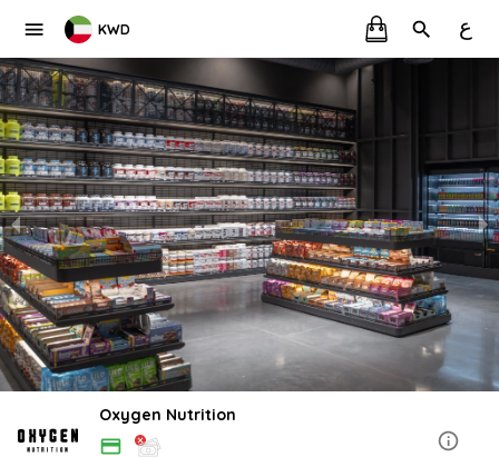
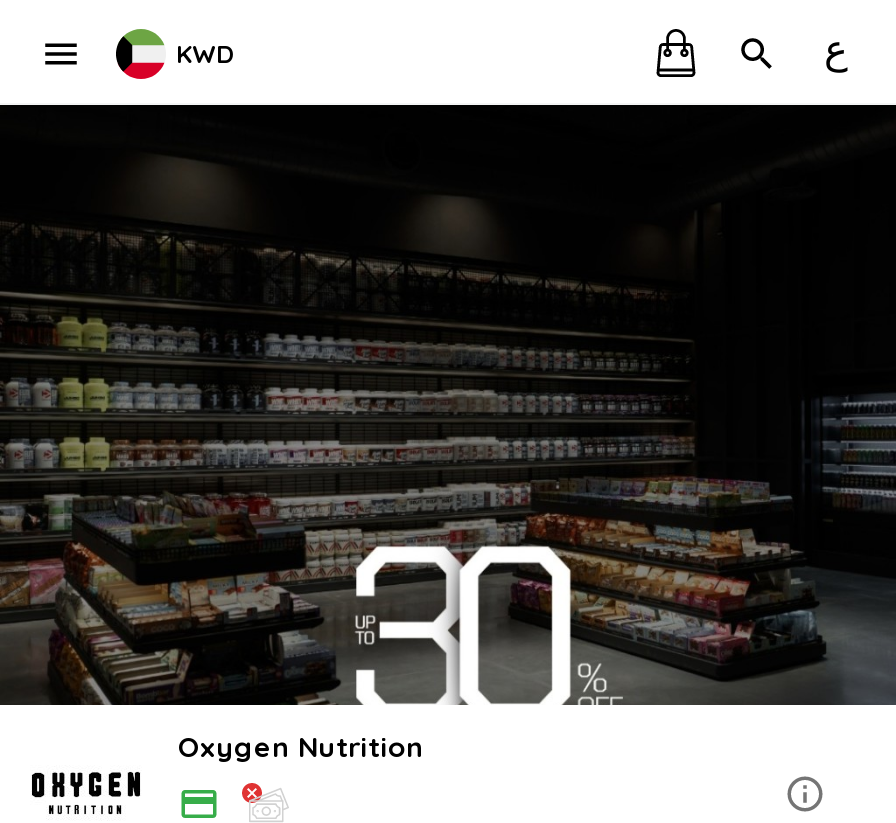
[3,57,496,393] [image] -> [6,103,890,707] [image]

